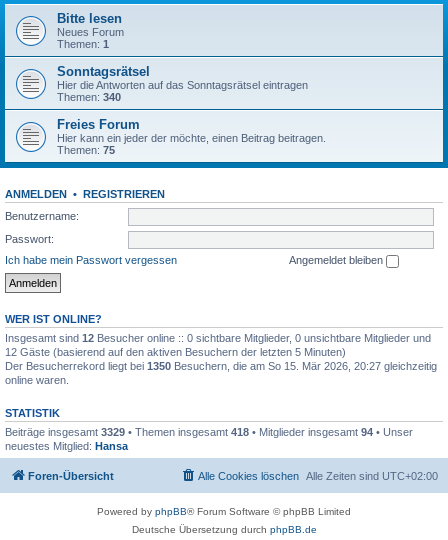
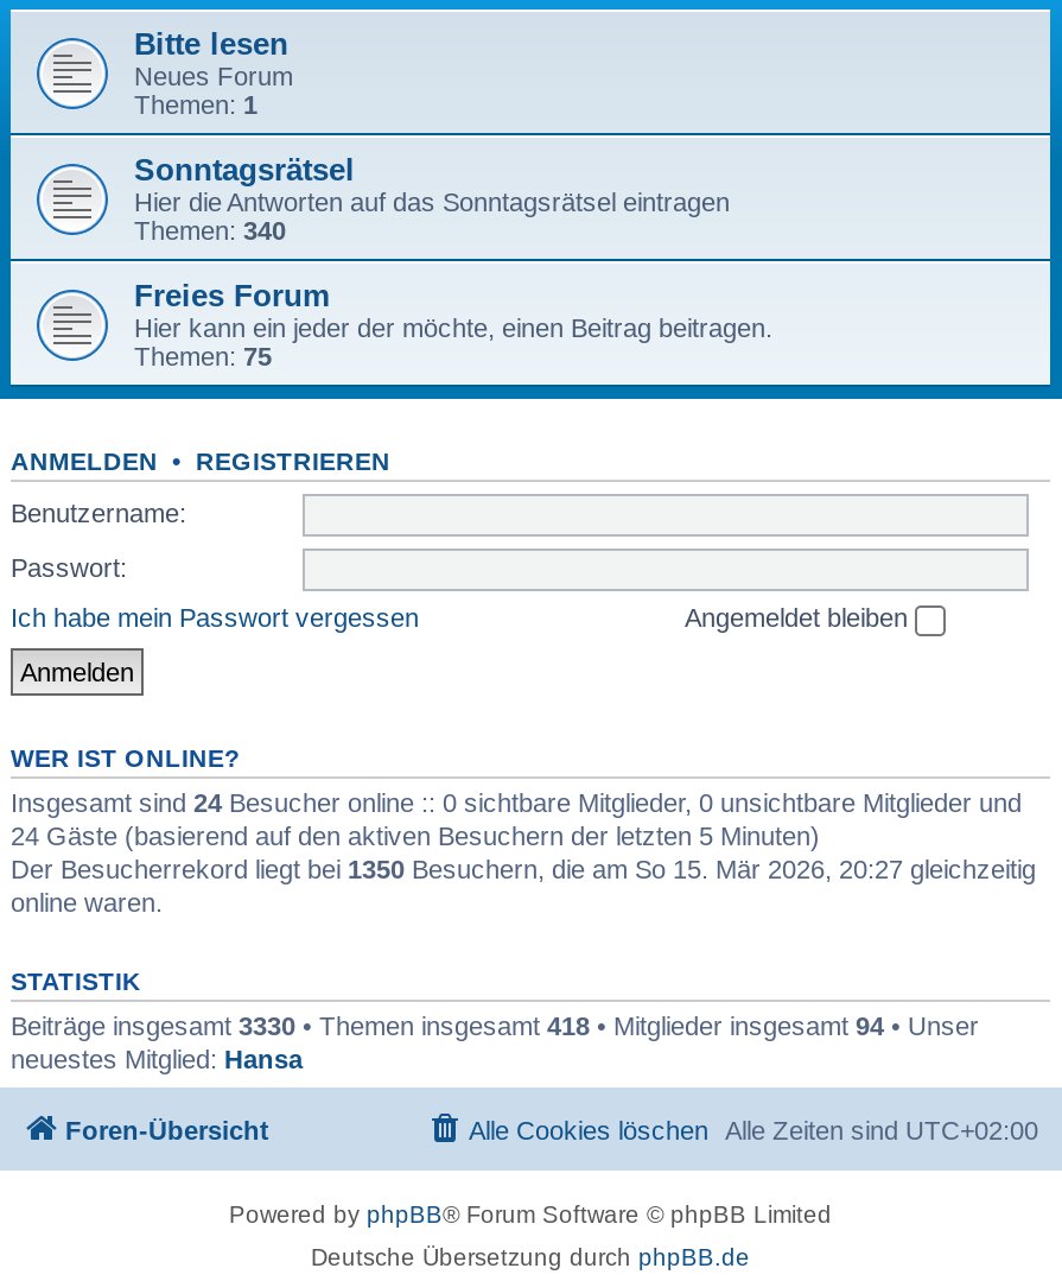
[5,332,431,344] Insgesamt sind 12 Besucher online :: 0 sichtbare Mitglieder, 0 unsichtbare Mitglieder und -> [11,787,1022,816] Insgesamt sind 24 Besucher online :: 0 sichtbare Mitglieder, 0 unsichtbare Mitglieder und
[5,346,346,358] 12 Gäste (basierend auf den aktiven Besuchern der letzten 5 Minuten) -> [11,821,820,849] 24 Gäste (basierend auf den aktiven Besuchern der letzten 5 Minuten)
[5,426,413,438] Beiträge insgesamt 3329 • Themen insgesamt 418 • Mitglieder insgesamt 94 • Unser -> [11,1011,979,1039] Beiträge insgesamt 3330 • Themen insgesamt 418 • Mitglieder insgesamt 94 • Unser

